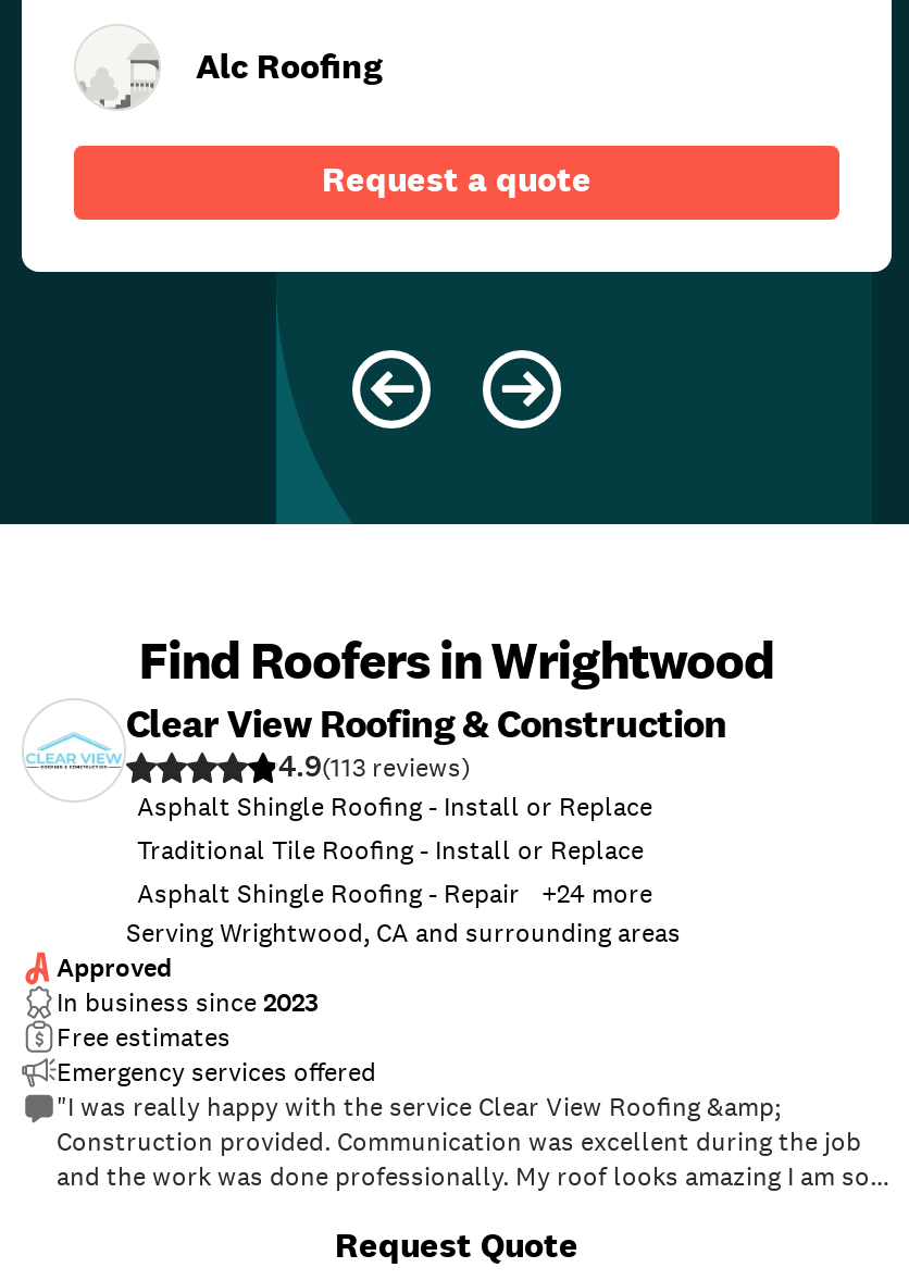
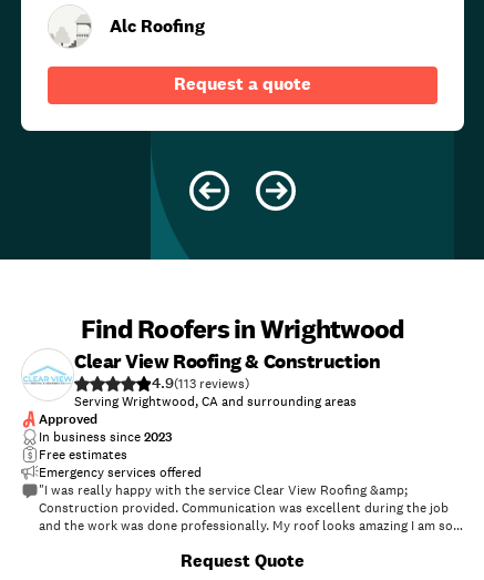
[137,790,652,911] Asphalt Shingle Roofing - Install or Replace | Traditional Tile Roofing - Install or Replace | Asphalt Shingle Roofing - Repair | +24 more -> none

